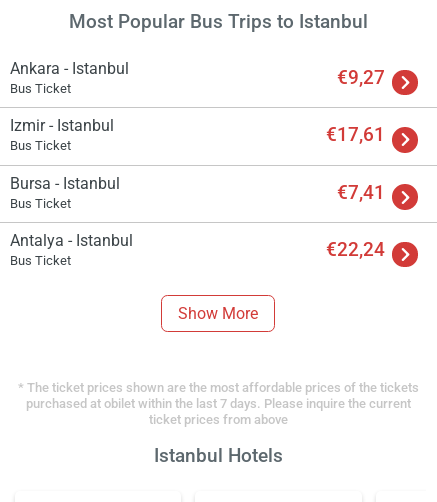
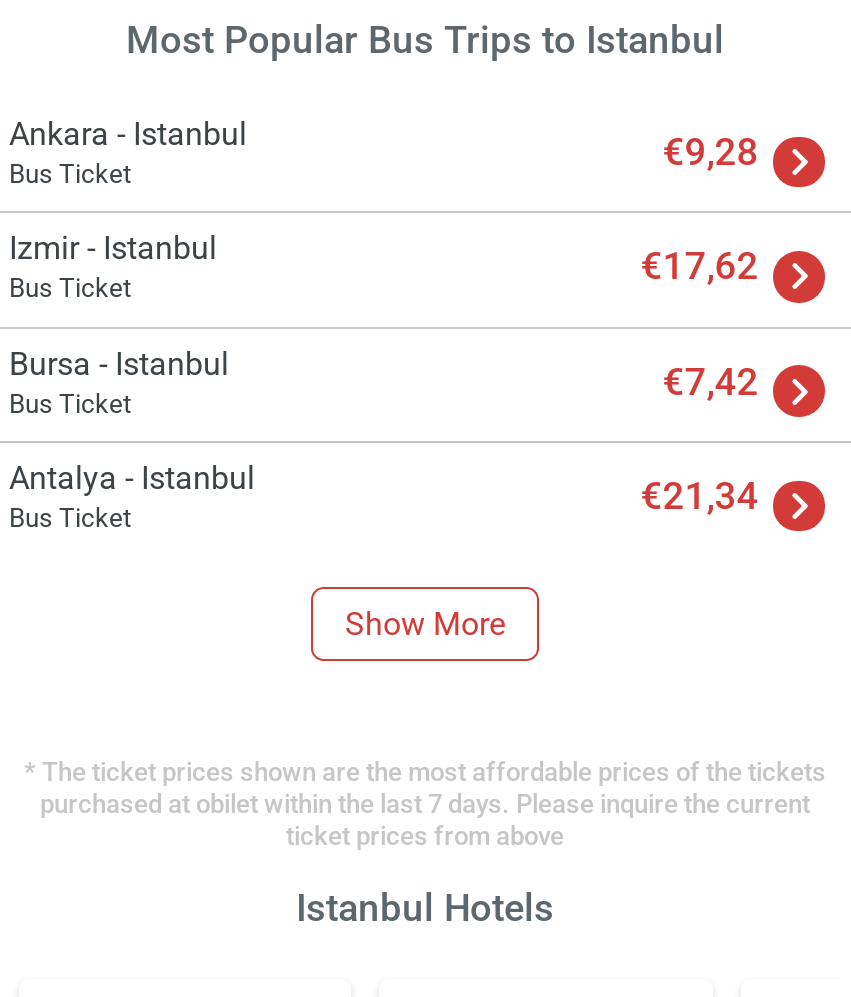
[337,66,385,89] €9,27 -> [662,129,758,175] €9,28
[326,123,385,146] €17,61 -> [640,244,758,290] €17,62
[337,181,385,204] €7,41 -> [662,358,758,404] €7,42
[326,238,385,261] €22,24 -> [640,473,758,519] €21,34

